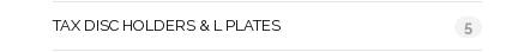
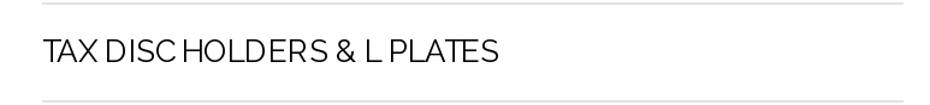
[464,17,472,35] 5 -> none

